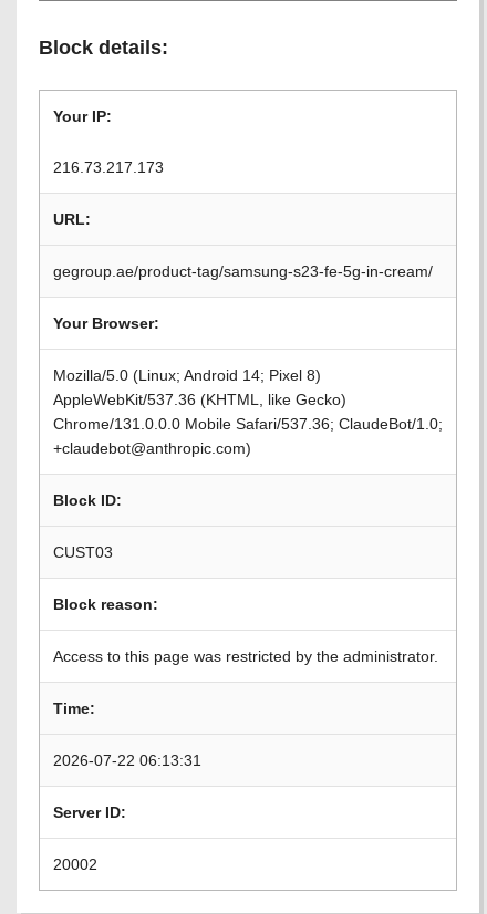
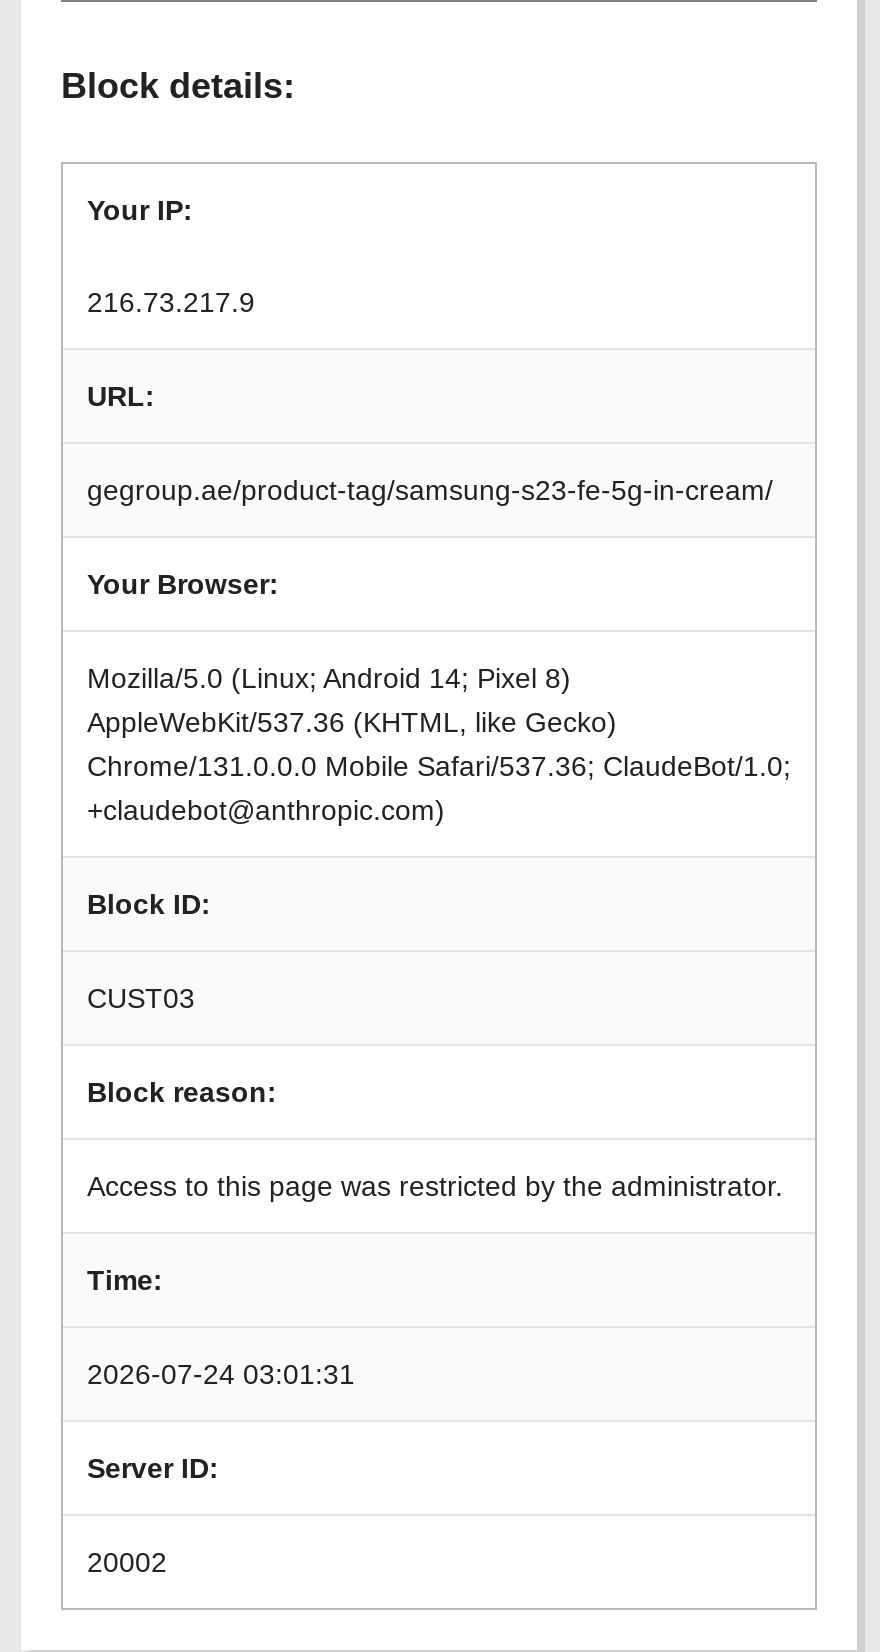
[53,158,164,176] 216.73.217.173 -> [87,286,255,318] 216.73.217.9
[53,751,201,769] 2026-07-22 06:13:31 -> [87,1358,355,1390] 2026-07-24 03:01:31

